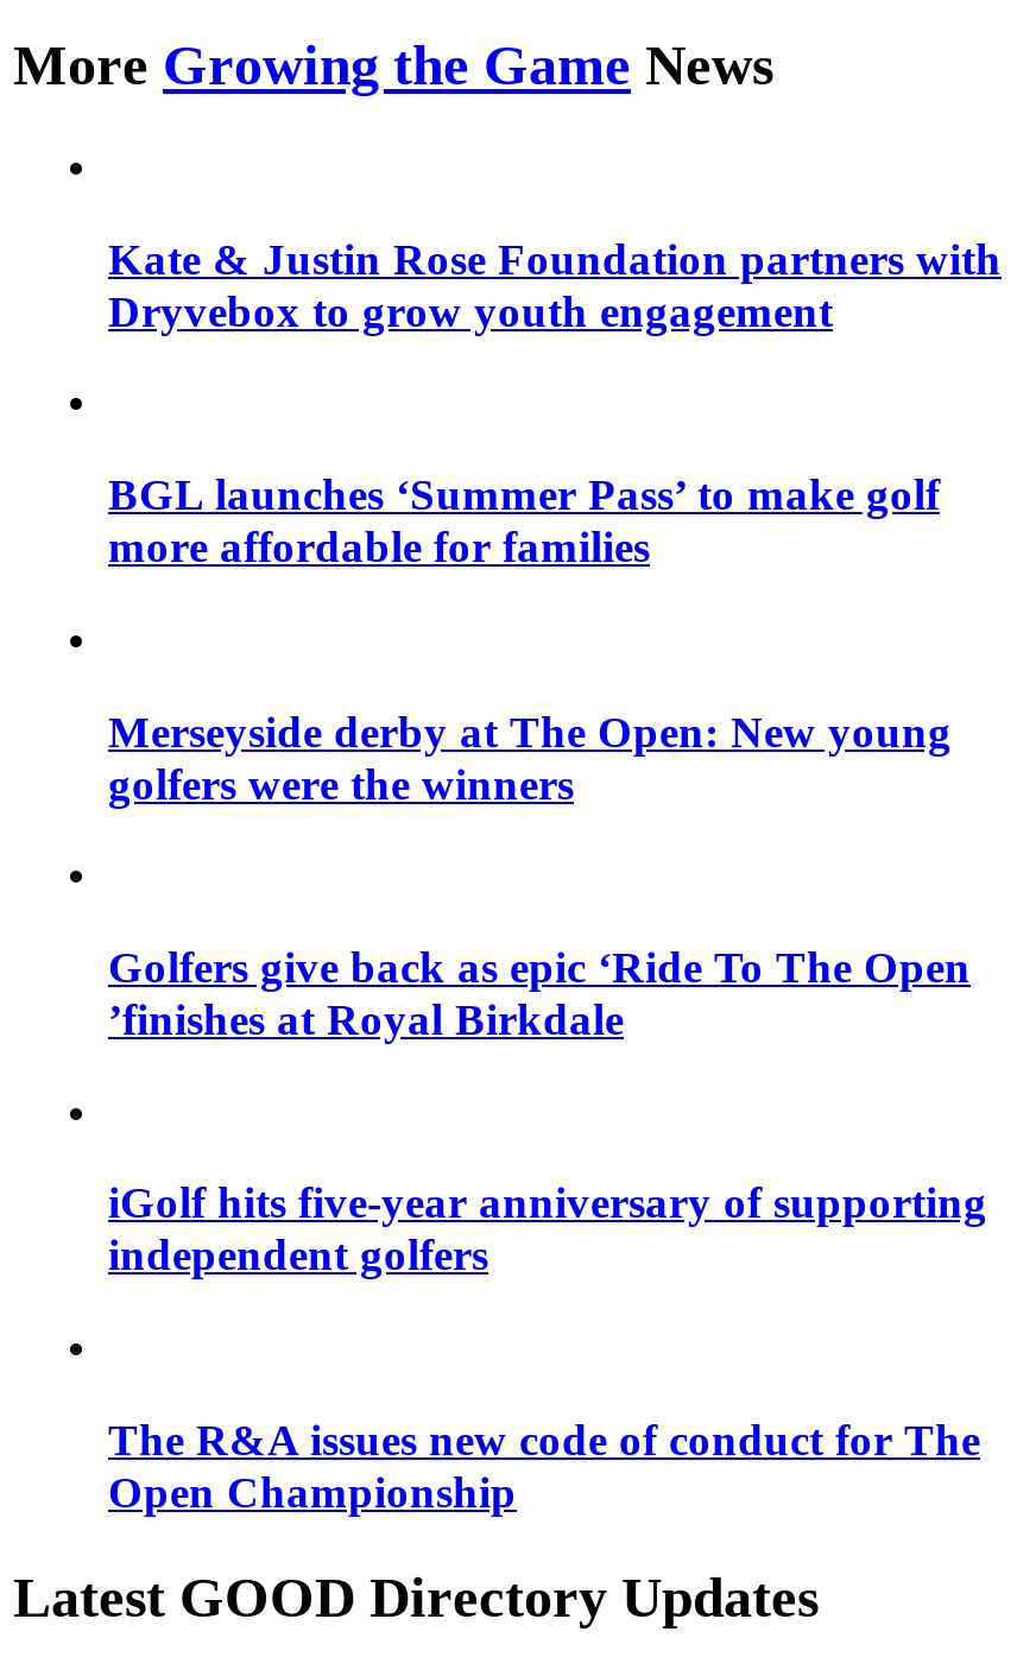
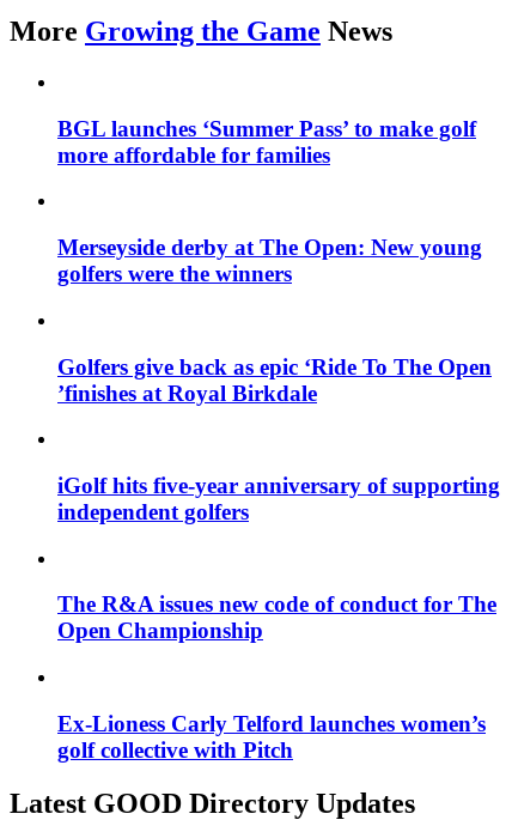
[108,233,1002,335] Kate & Justin Rose Foundation partners with | Dryvebox to grow youth engagement -> none
moved [108,469,987,1516] -> [57,116,500,643]: BGL launches ‘Summer Pass’ to make golf | more affordable for families | Merseyside derby at The Open: New young | ... | The R&A issues new code of conduct for The | Open Championship
none -> [57,711,486,762] Ex-Lioness Carly Telford launches women’s | golf collective with Pitch

